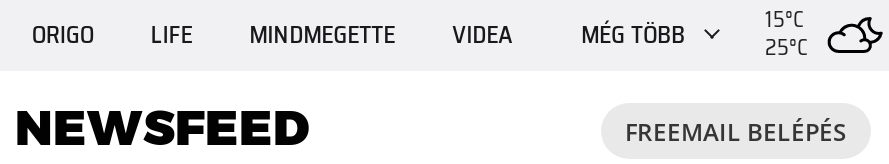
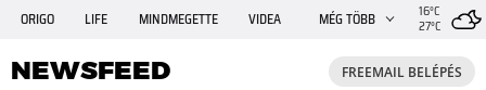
[765,9,807,59] 15°C | 25°C -> [419,6,440,33] 16°C | 27°C

